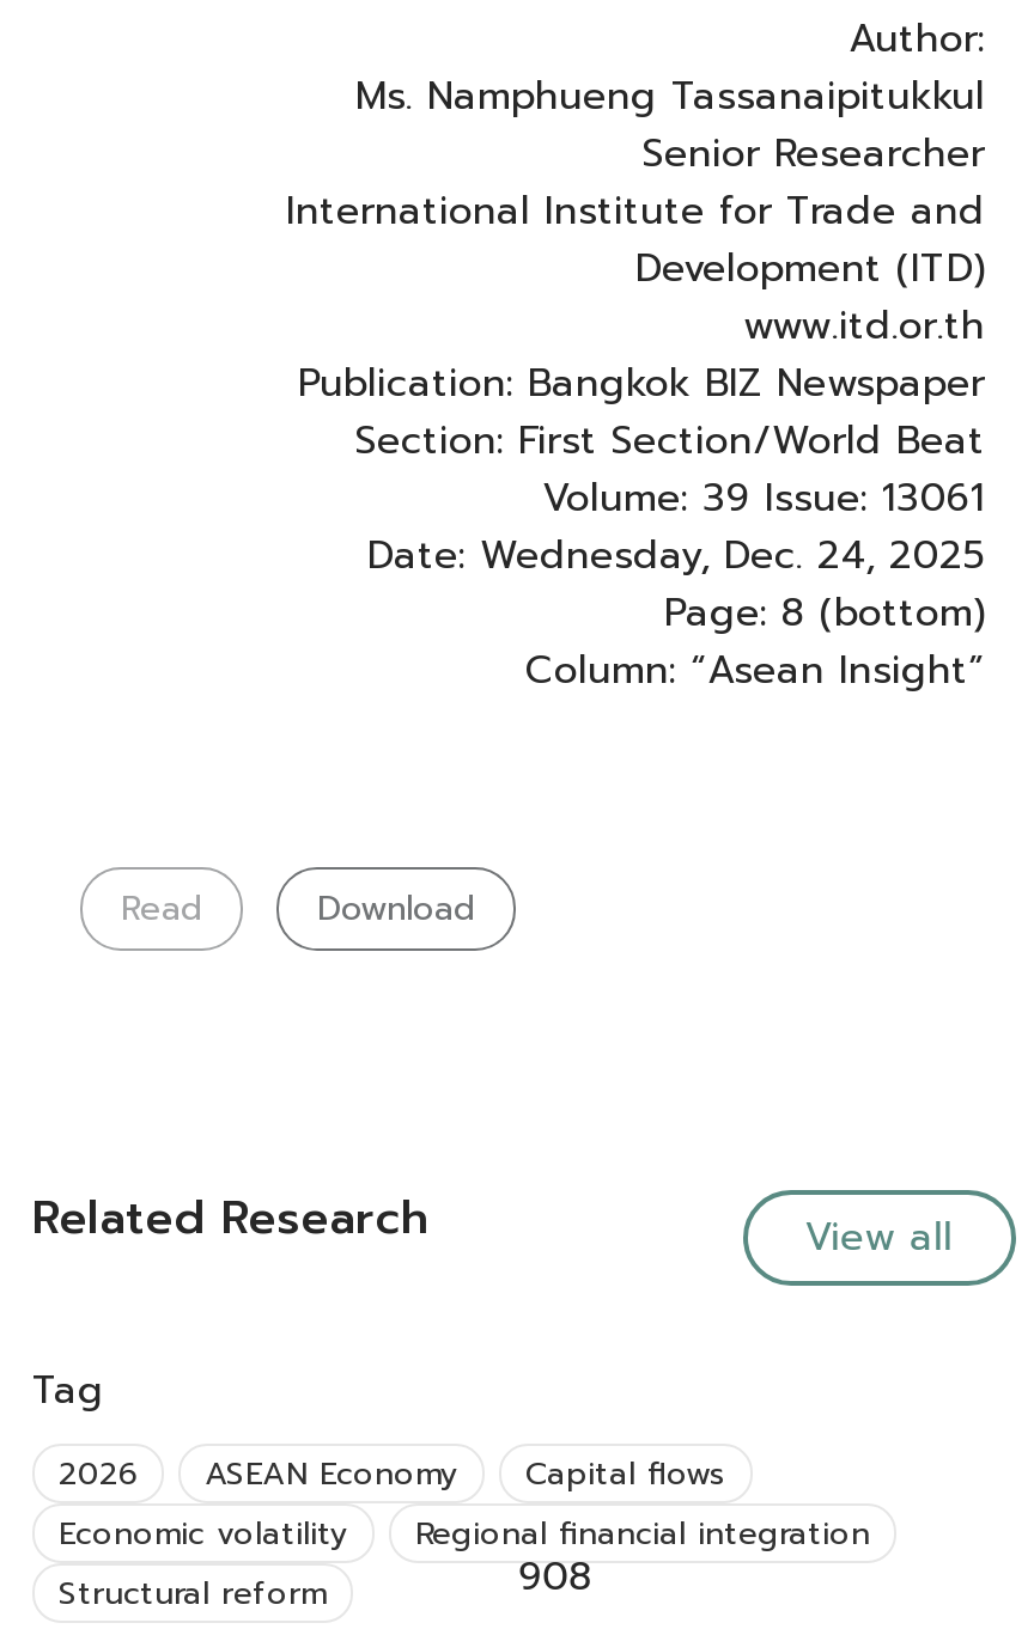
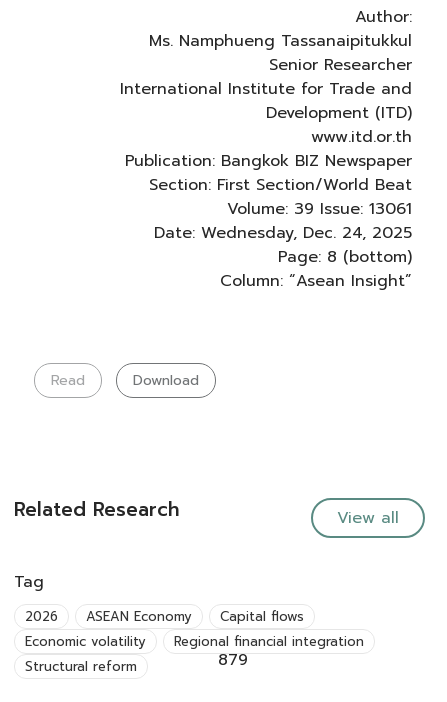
[504,1550,607,1607] 908 -> [212,648,254,672] 879

